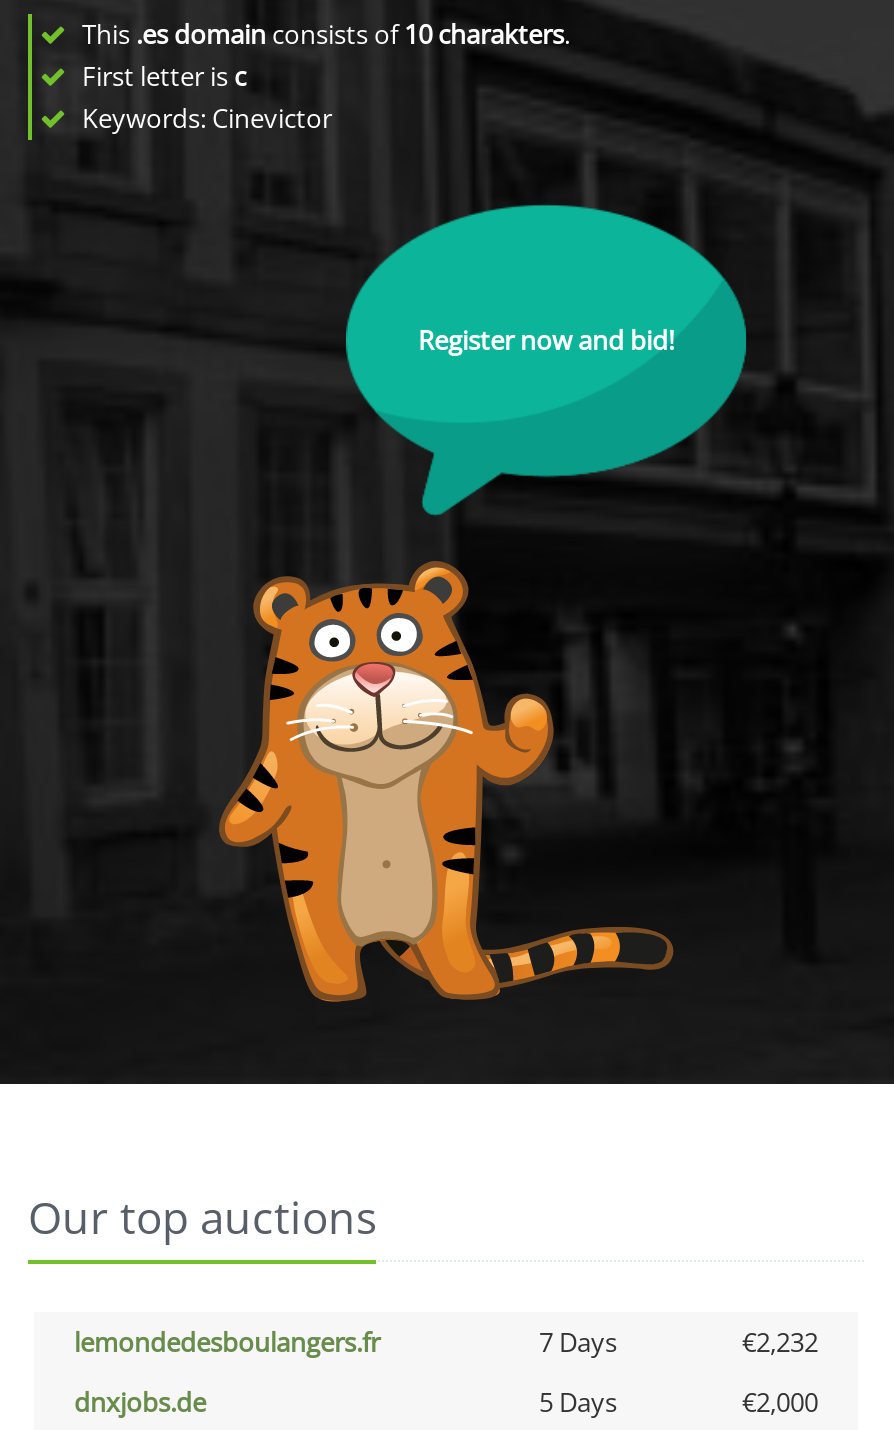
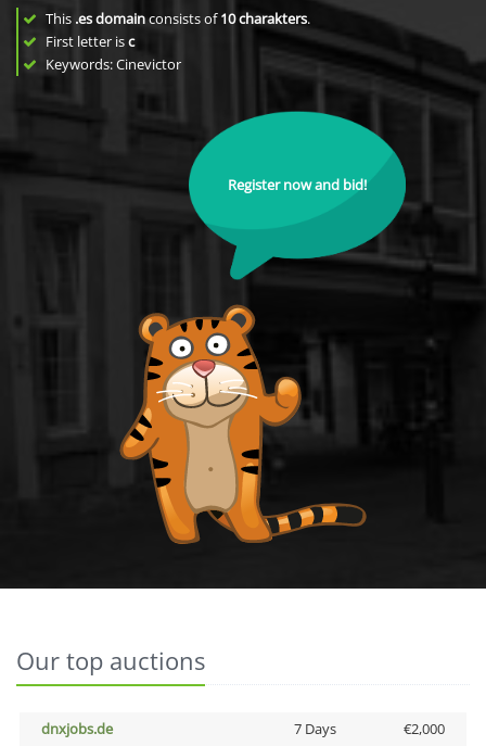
[74,1324,818,1360] lemondedesboulangers.fr | 7 Days | €2,232 -> none
[539,1384,617,1420] 5 Days -> [293,719,336,738] 7 Days

